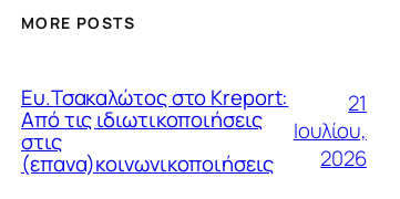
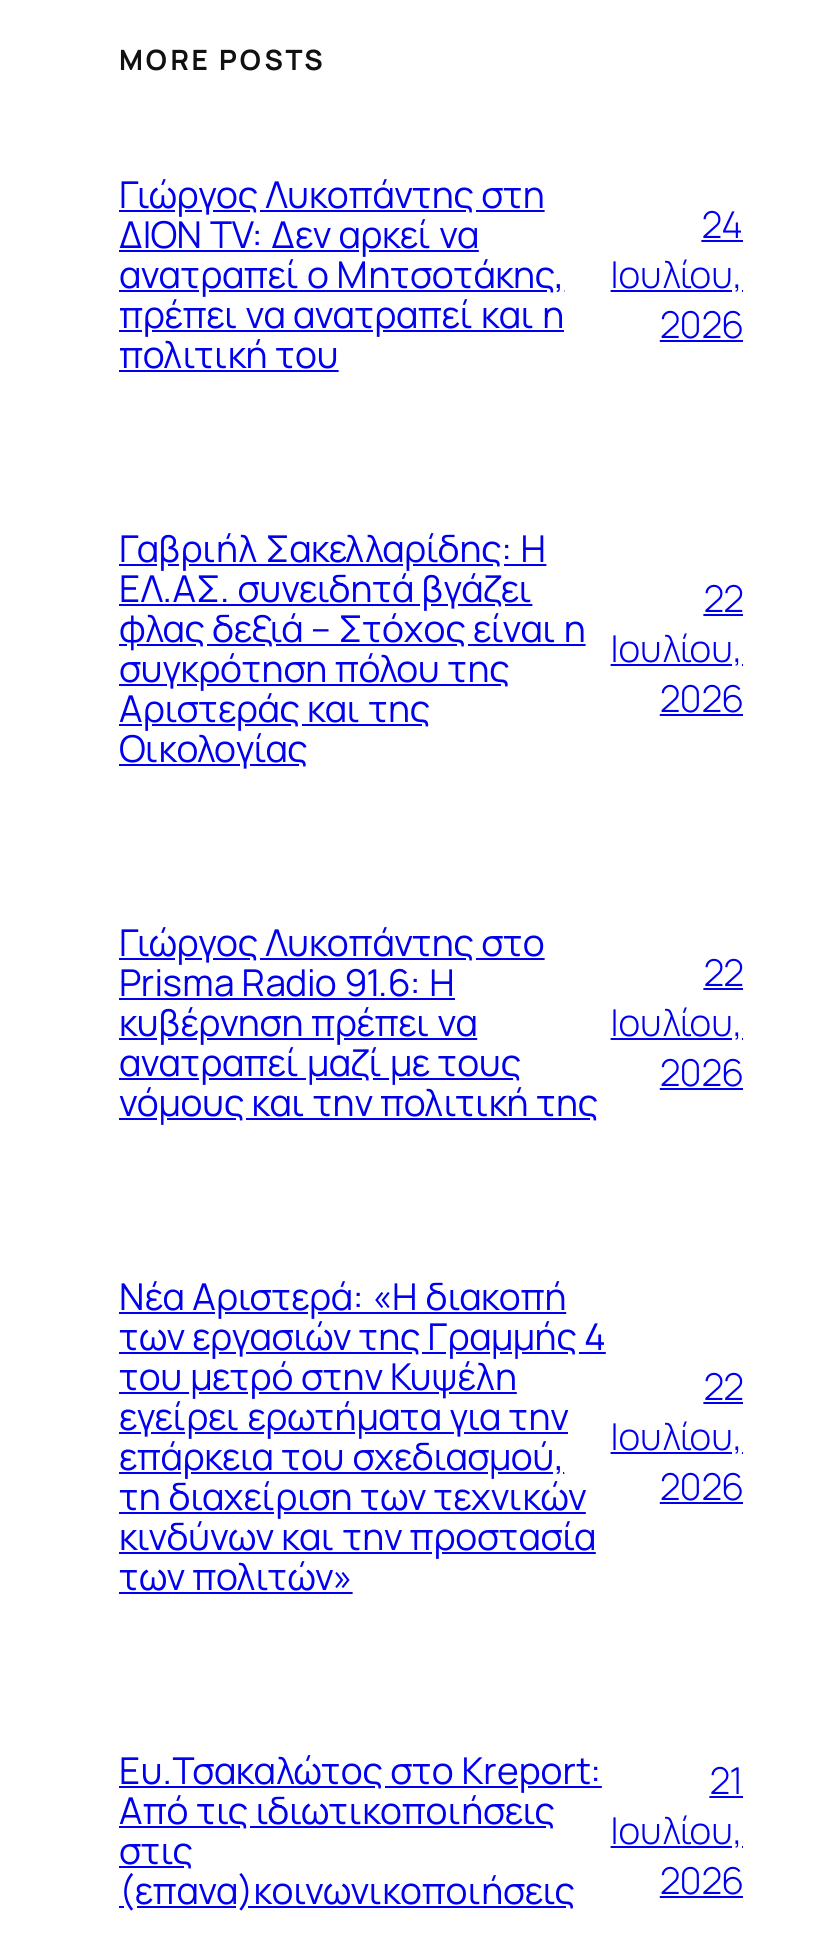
none -> [119,169,564,381] Γιώργος Λυκοπάντης στη | ΔΙΟΝ TV: Δεν αρκεί να | ανατραπεί ο Μητσοτάκης, | πρέπει να ανατραπεί και η | πολιτική του
none -> [119,523,586,775] Γαβριήλ Σακελλαρίδης: Η | ΕΛ.ΑΣ. συνειδητά βγάζει | φλας δεξιά – Στόχος είναι η | συγκρότηση πόλου της | Αριστεράς και της | Οικολογίας
none -> [119,917,598,1129] Γιώργος Λυκοπάντης στο | Prisma Radio 91.6: Η | κυβέρνηση πρέπει να | ανατραπεί μαζί με τους | νόμους και την πολιτική της
none -> [119,1271,606,1603] Νέα Αριστερά: «Η διακοπή | των εργασιών της Γραμμής 4 | του μετρό στην Κυψέλη | εγείρει ερωτήματα για την | επάρκεια του σχεδιασμού, | τη διαχείριση των τεχνικών | κινδύνων και την προστασία | των πολιτών»
none -> [611,198,743,350] 24 | Ιουλίου, | 2026
none -> [611,572,743,724] 22 | Ιουλίου, | 2026
none -> [611,946,743,1098] 22 | Ιουλίου, | 2026
none -> [611,1360,743,1512] 22 | Ιουλίου, | 2026

